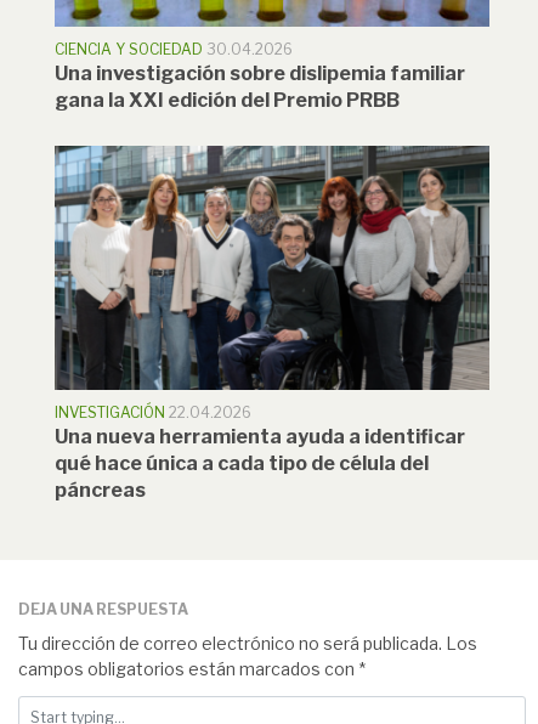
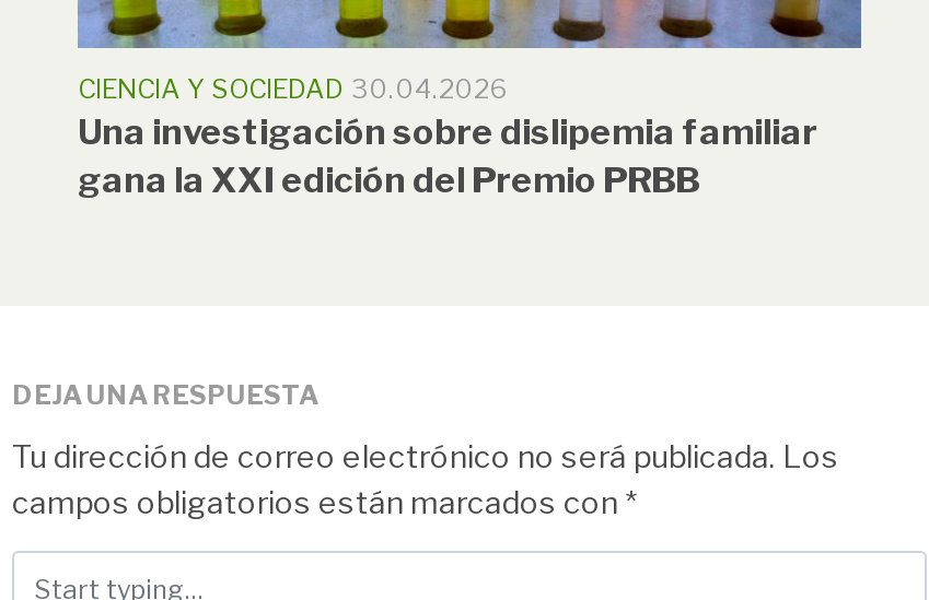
[53,145,491,502] [image] | INVESTIGACIÓN 22.04.2026 | Una nueva herramienta ayuda a identificar | qué hace única a cada tipo de célula del | páncreas -> none

